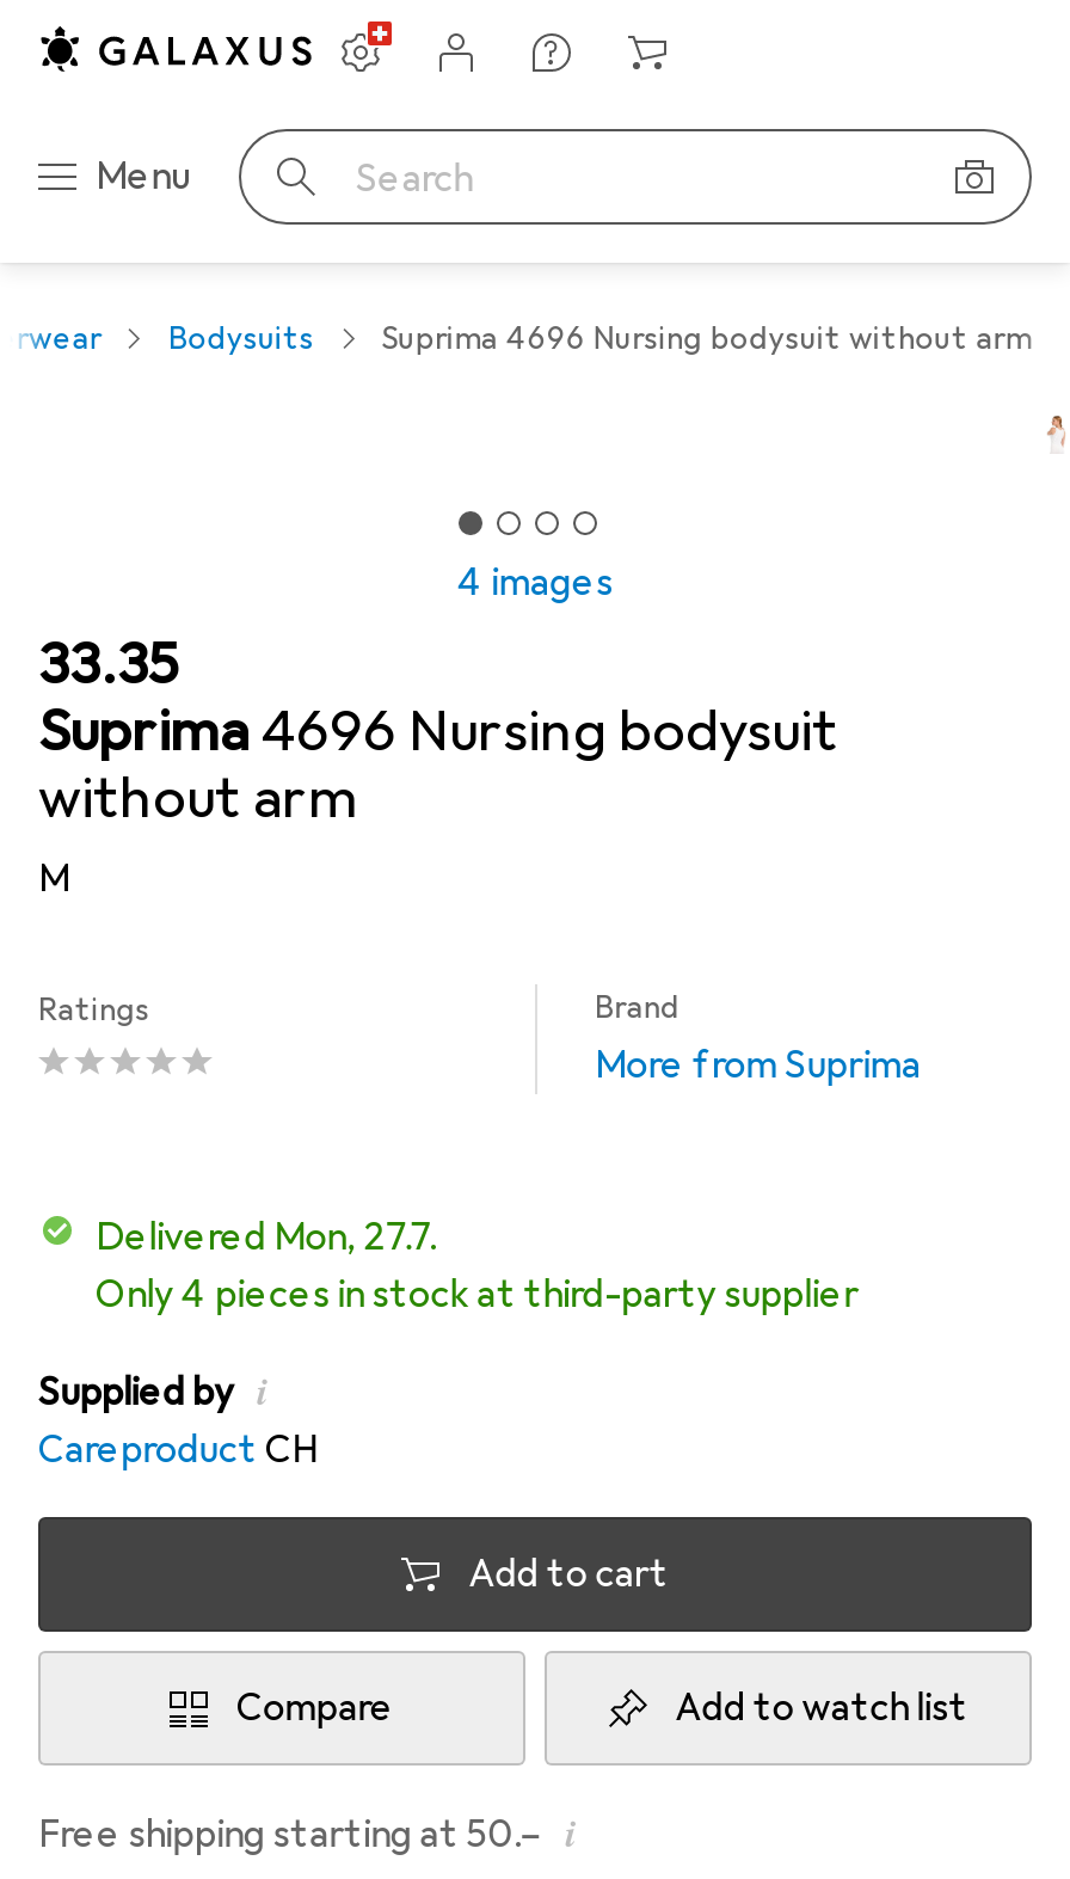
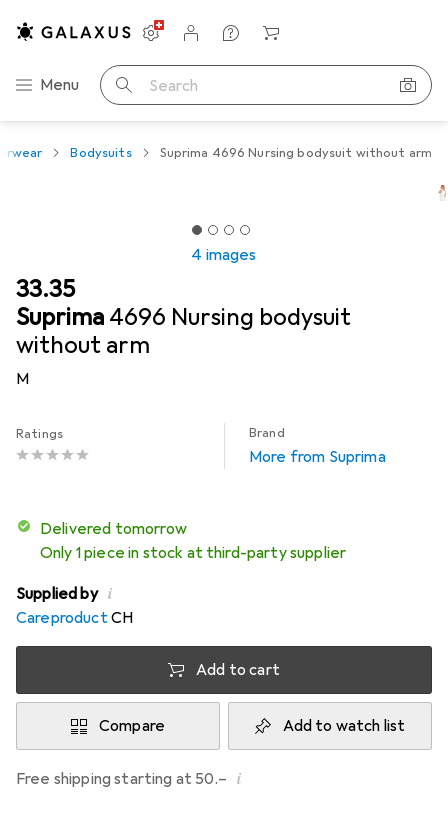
[96,1214,858,1319] Delivered Mon, 27.7. | Only 4 pieces in stock at third-party supplier -> [40,519,346,563] Delivered tomorrow | Only 1 piece in stock at third-party supplier

